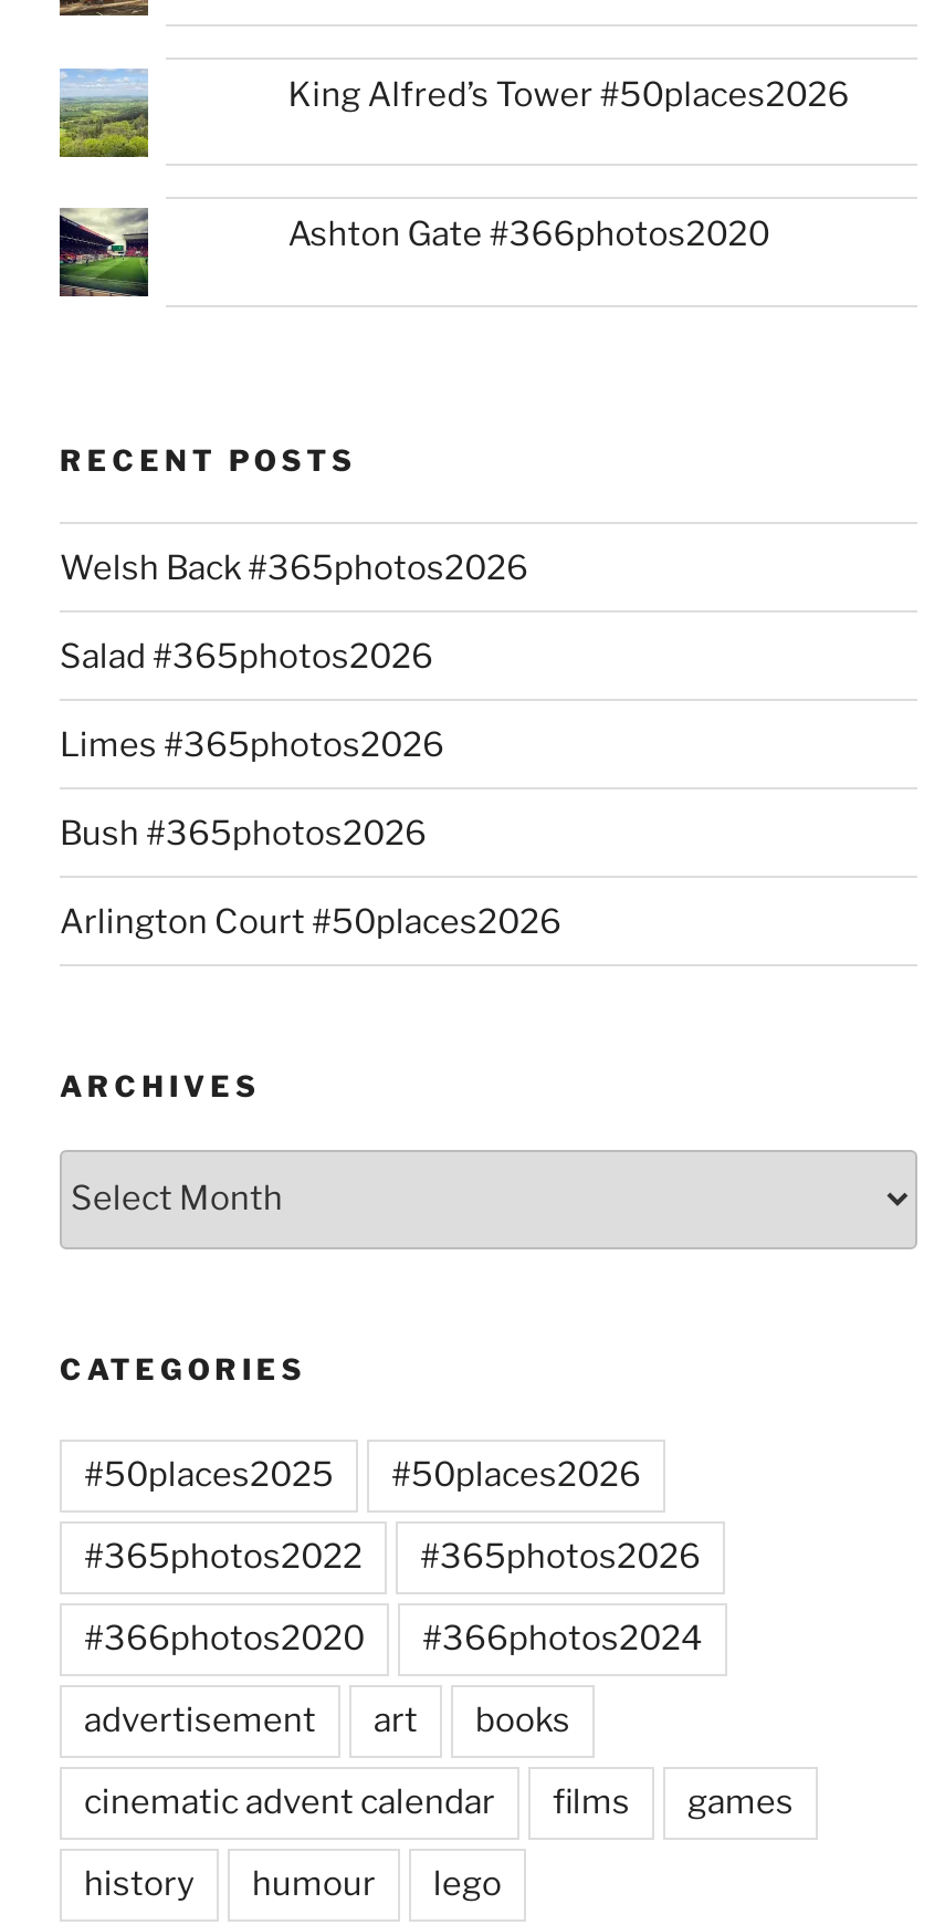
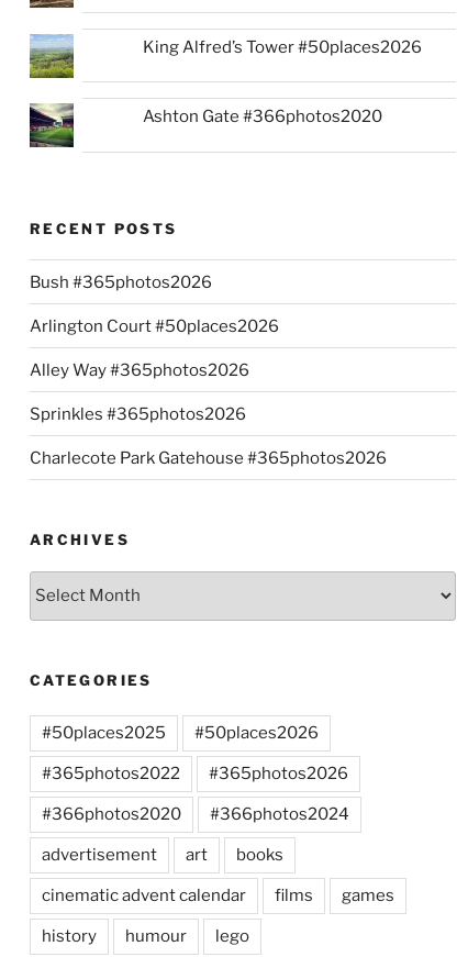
[60,548,528,765] Welsh Back #365photos2026 | Salad #365photos2026 | Limes #365photos2026 -> none
moved [60,813,561,942] -> [30,272,279,336]: Bush #365photos2026 | Arlington Court #50places2026
none -> [30,360,387,468] Alley Way #365photos2026 | Sprinkles #365photos2026 | Charlecote Park Gatehouse #365photos2026

